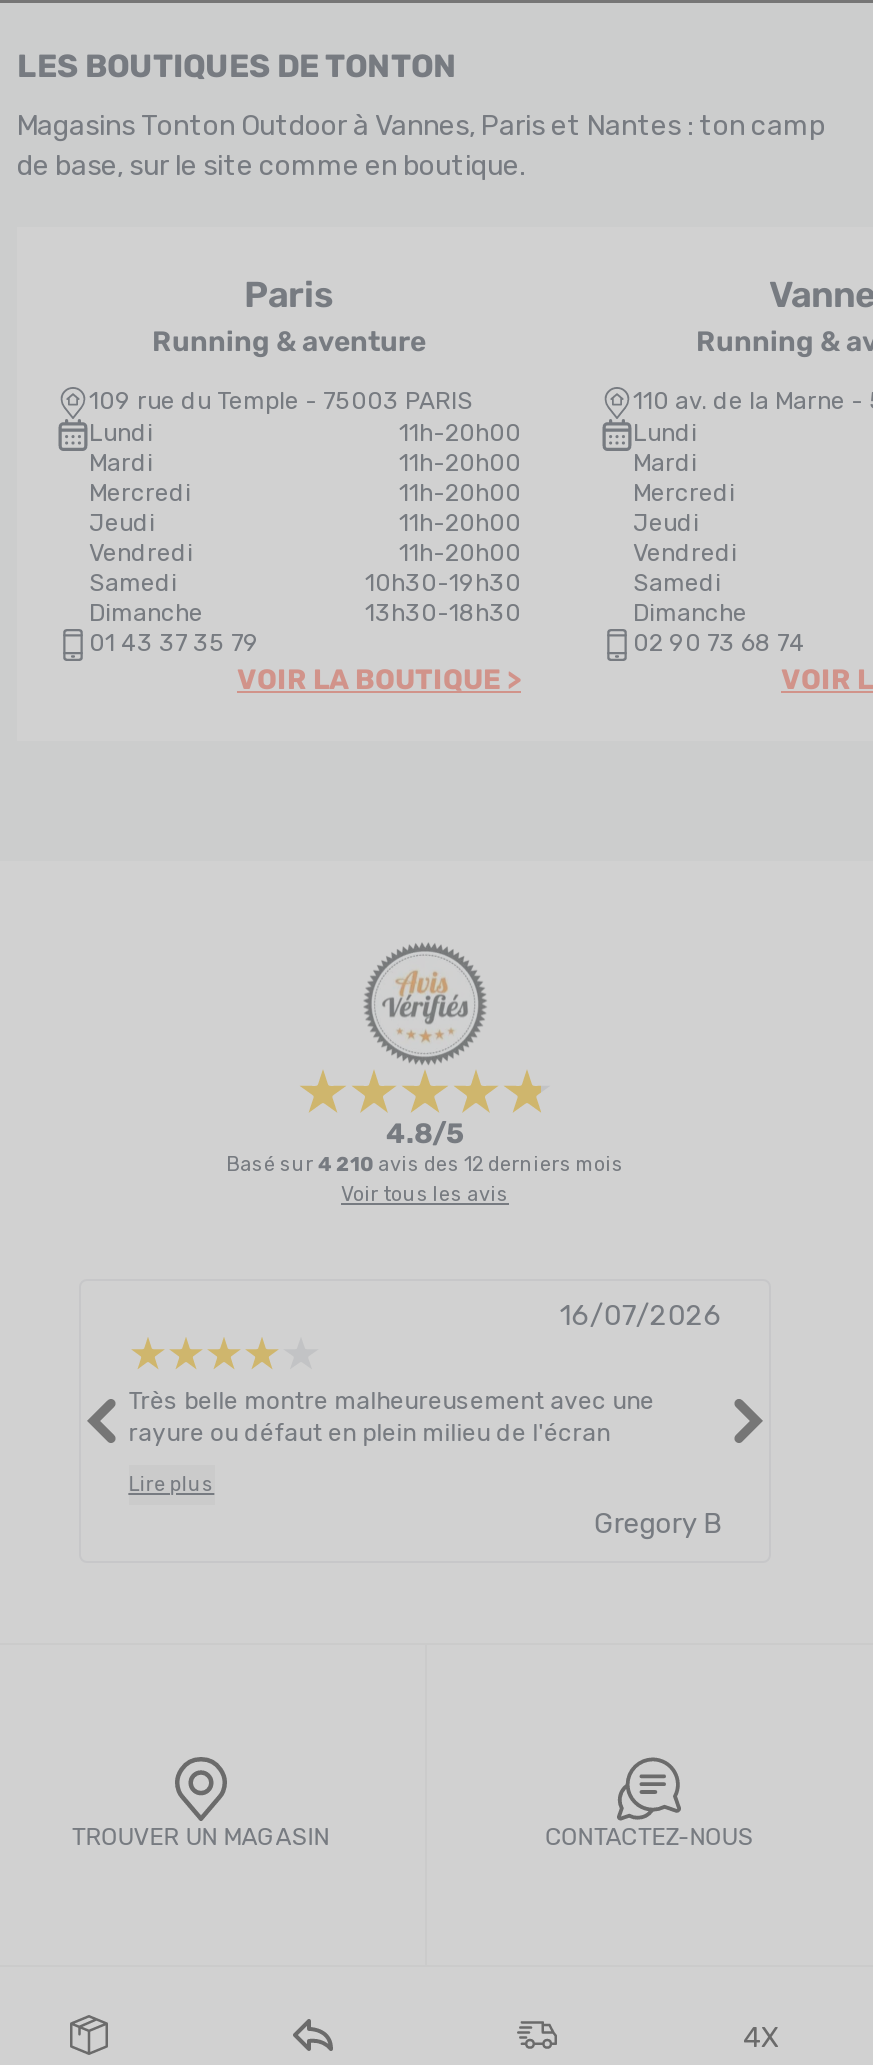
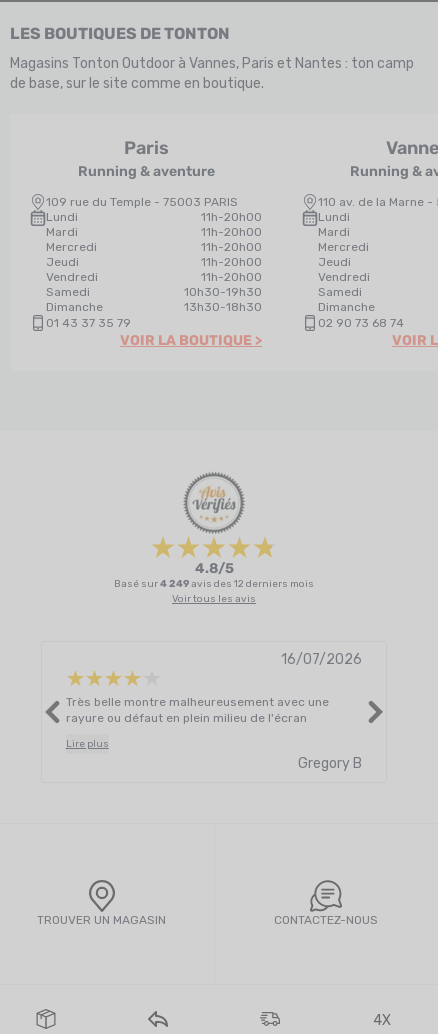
[226,1153,624,1177] Basé sur 4 210 avis des 12 derniers mois -> [114,578,314,590] Basé sur 4 249 avis des 12 derniers mois

